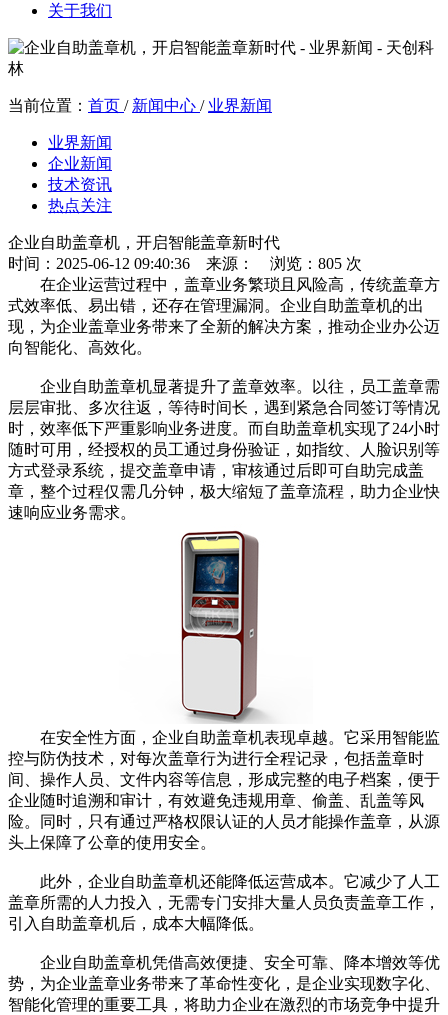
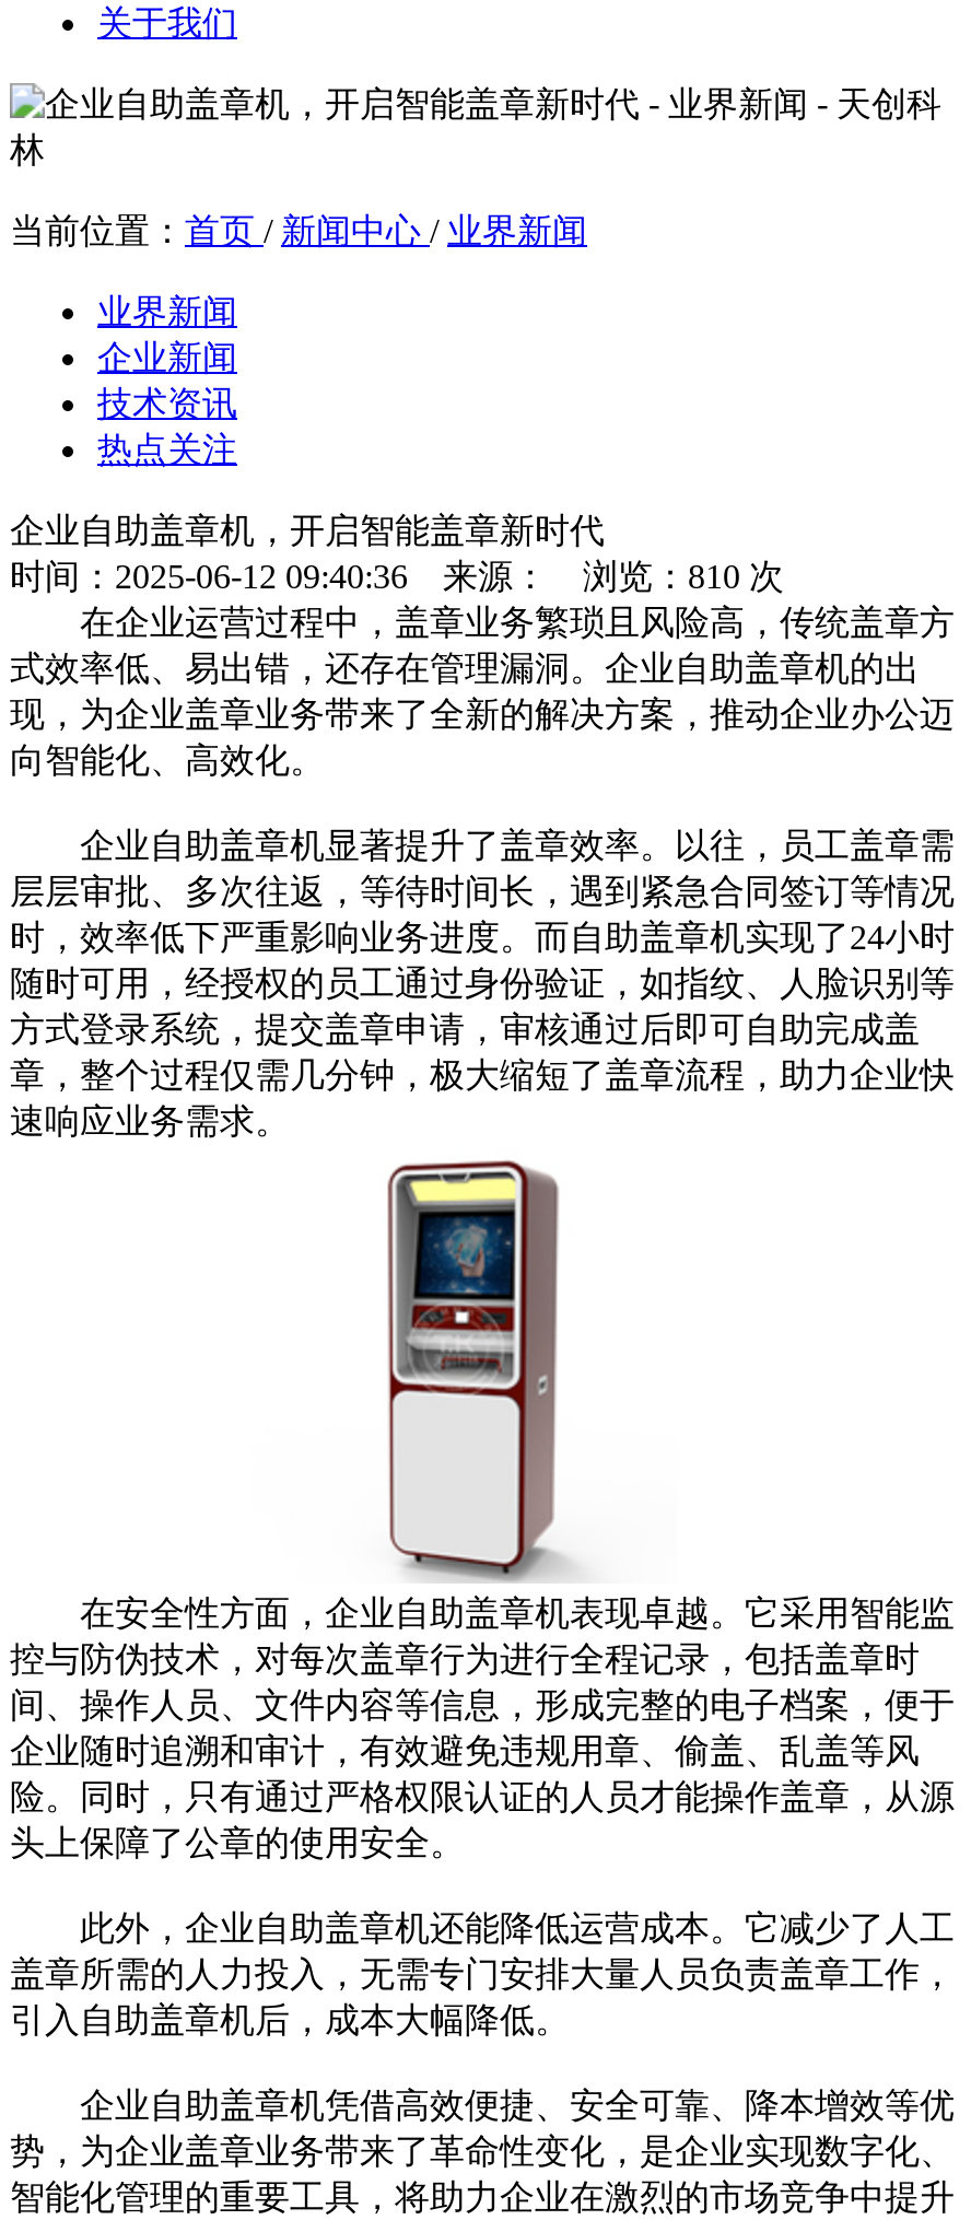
[8,255,362,272] 时间：2025-06-12 09:40:36 来源： 浏览：805 次 -> [10,557,784,594] 时间：2025-06-12 09:40:36 来源： 浏览：810 次

